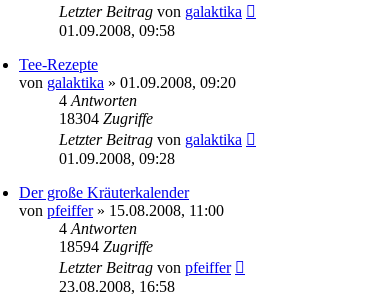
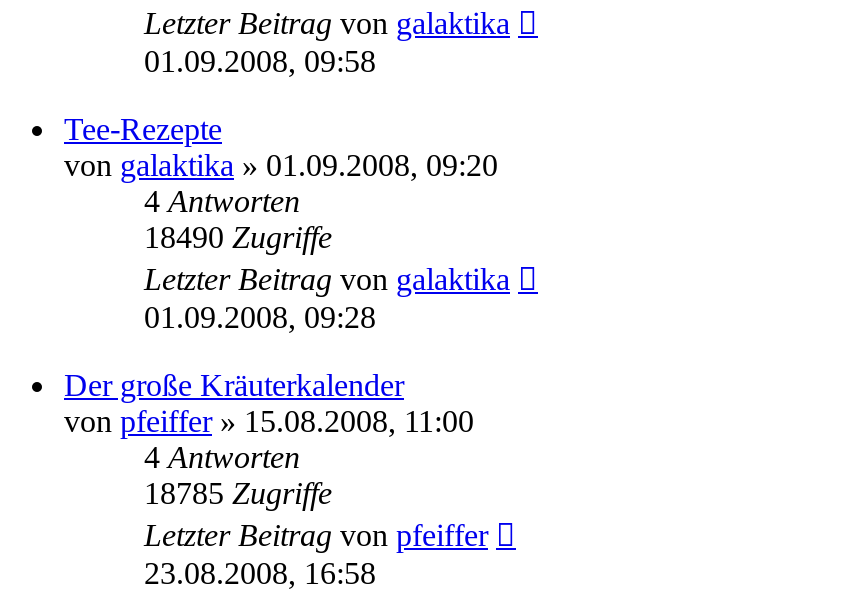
[59,110,153,127] 18304 Zugriffe -> [144,220,332,254] 18490 Zugriffe
[59,238,153,255] 18594 Zugriffe -> [144,476,332,510] 18785 Zugriffe

